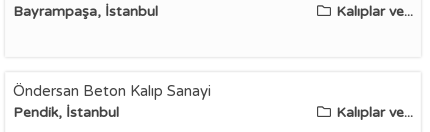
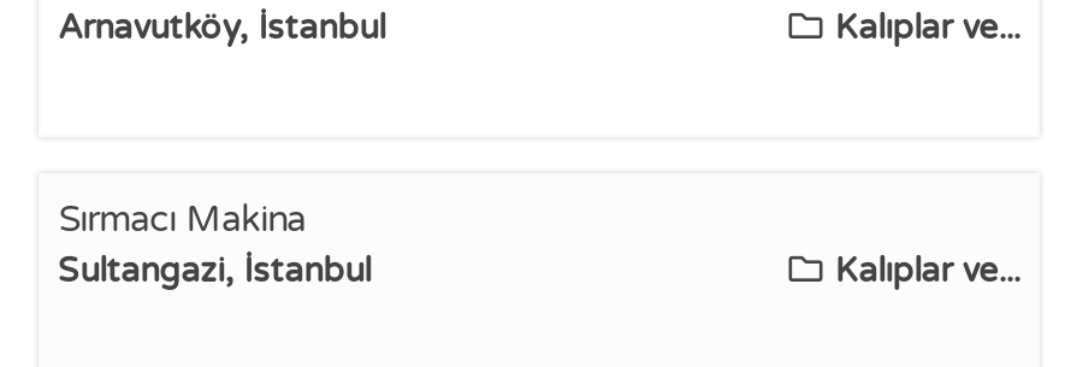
[13,3,158,20] Bayrampaşa, İstanbul -> [58,7,386,48] Arnavutköy, İstanbul
[13,82,211,121] Öndersan Beton Kalıp Sanayi | Pendik, İstanbul -> [58,197,371,291] Sırmacı Makina | Sultangazi, İstanbul

